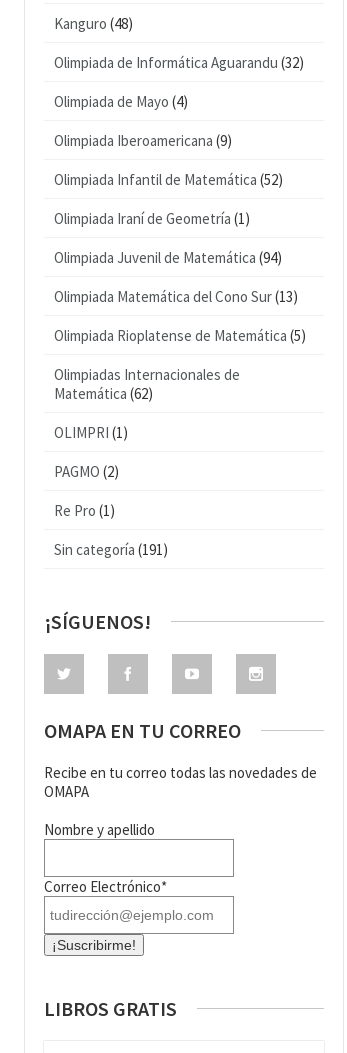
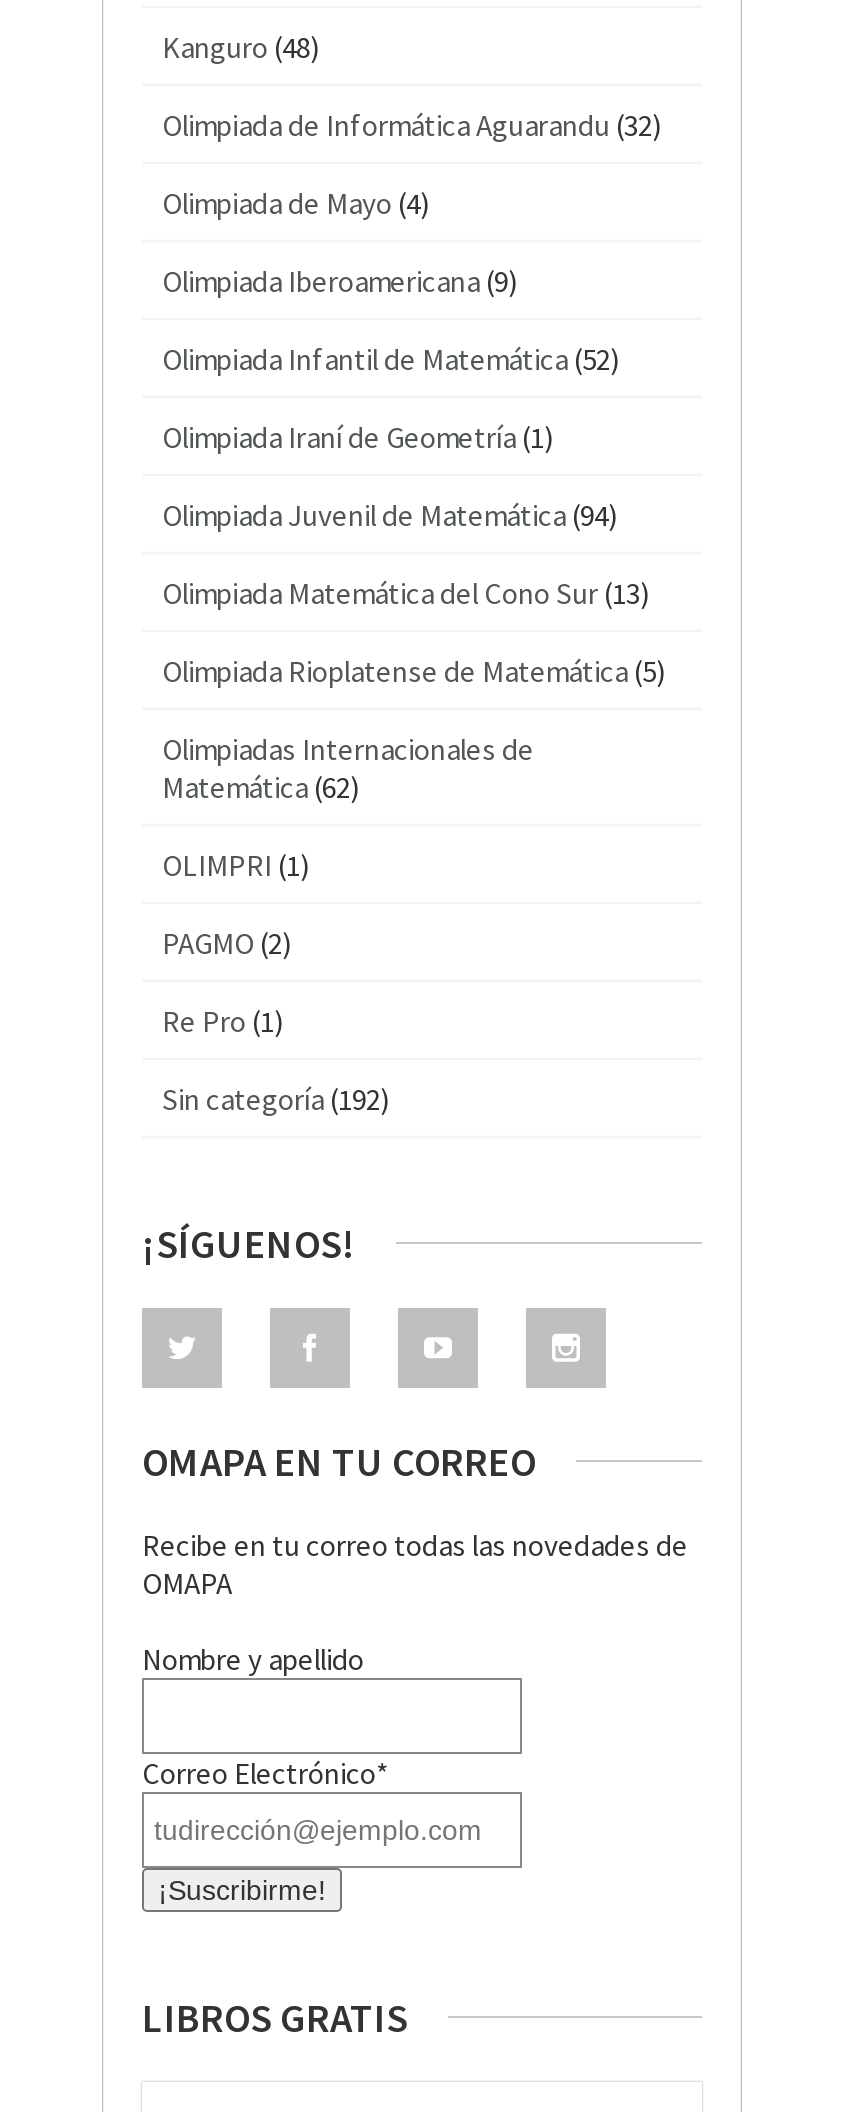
[54,540,168,559] Sin categoría (191) -> [162,1079,390,1117] Sin categoría (192)

